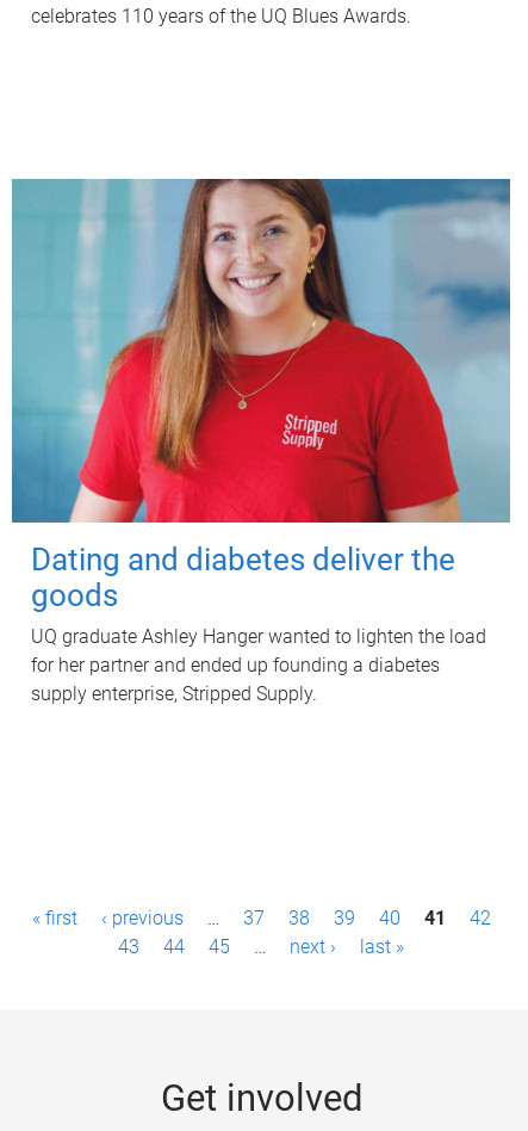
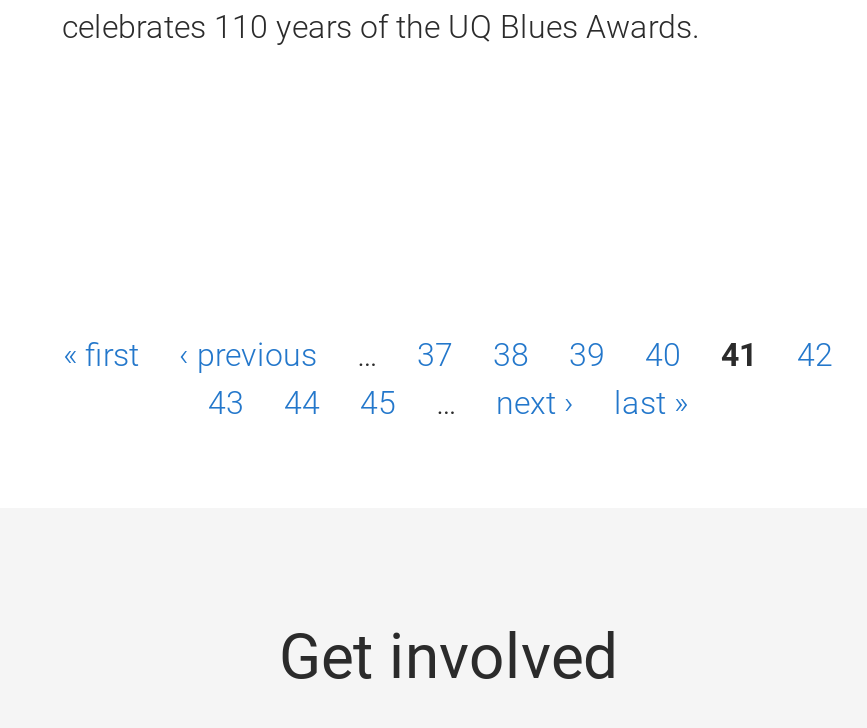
[11,178,511,705] [image] | Dating and diabetes deliver the | goods | UQ graduate Ashley Hanger wanted to lighten the load | for her partner and ended up founding a diabetes | supply enterprise, Stripped Supply. -> none

